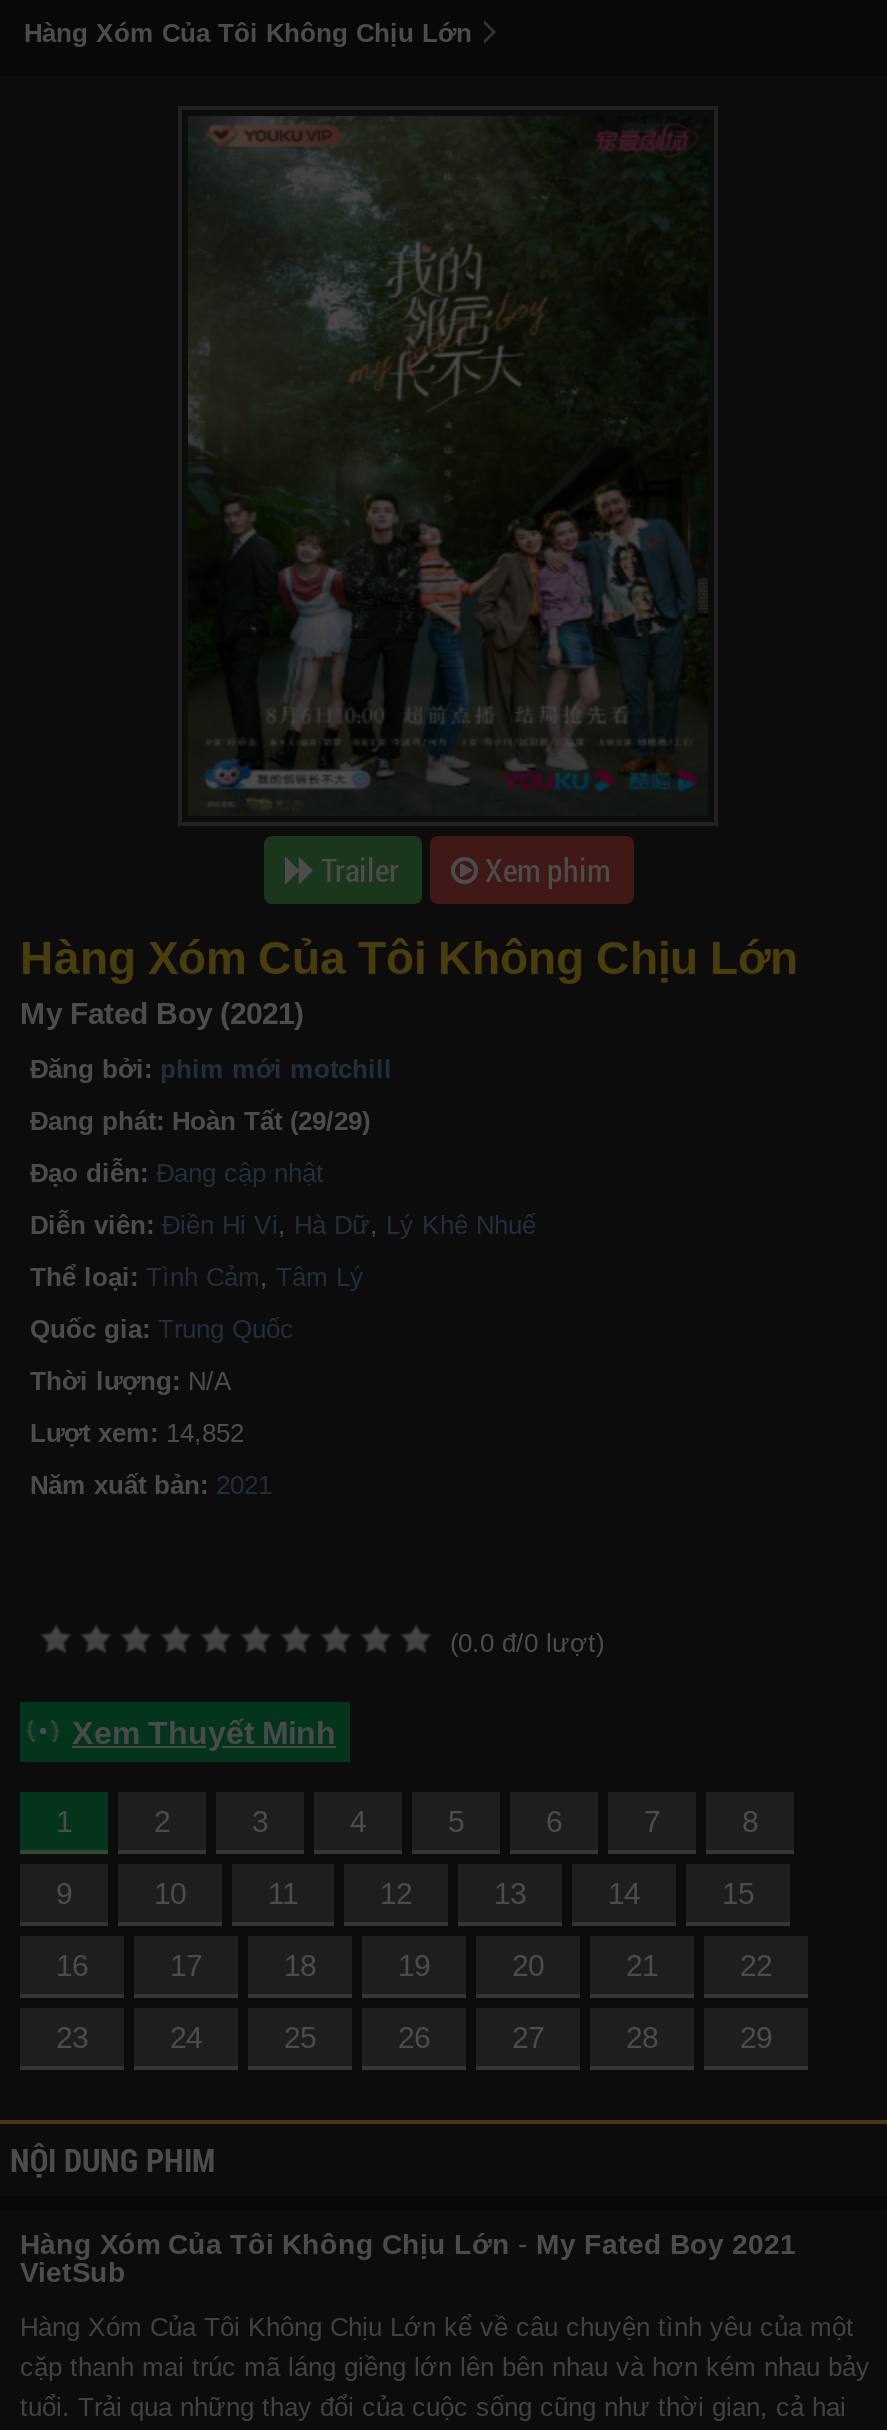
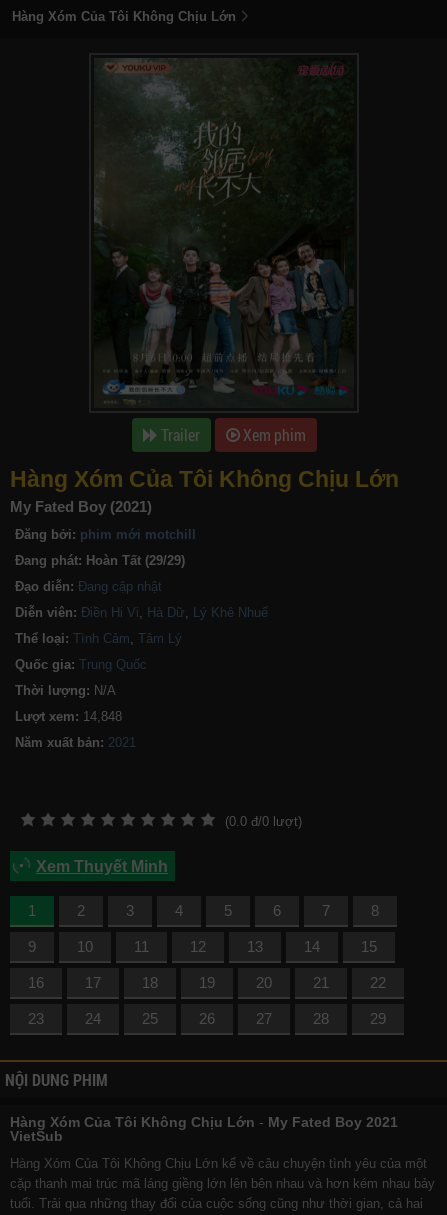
[30,1418,244,1448] Lượt xem: 14,852 -> [15,709,122,724] Lượt xem: 14,848

